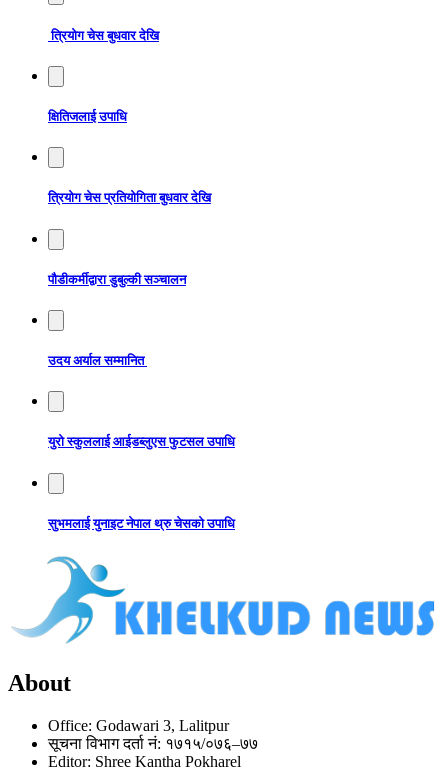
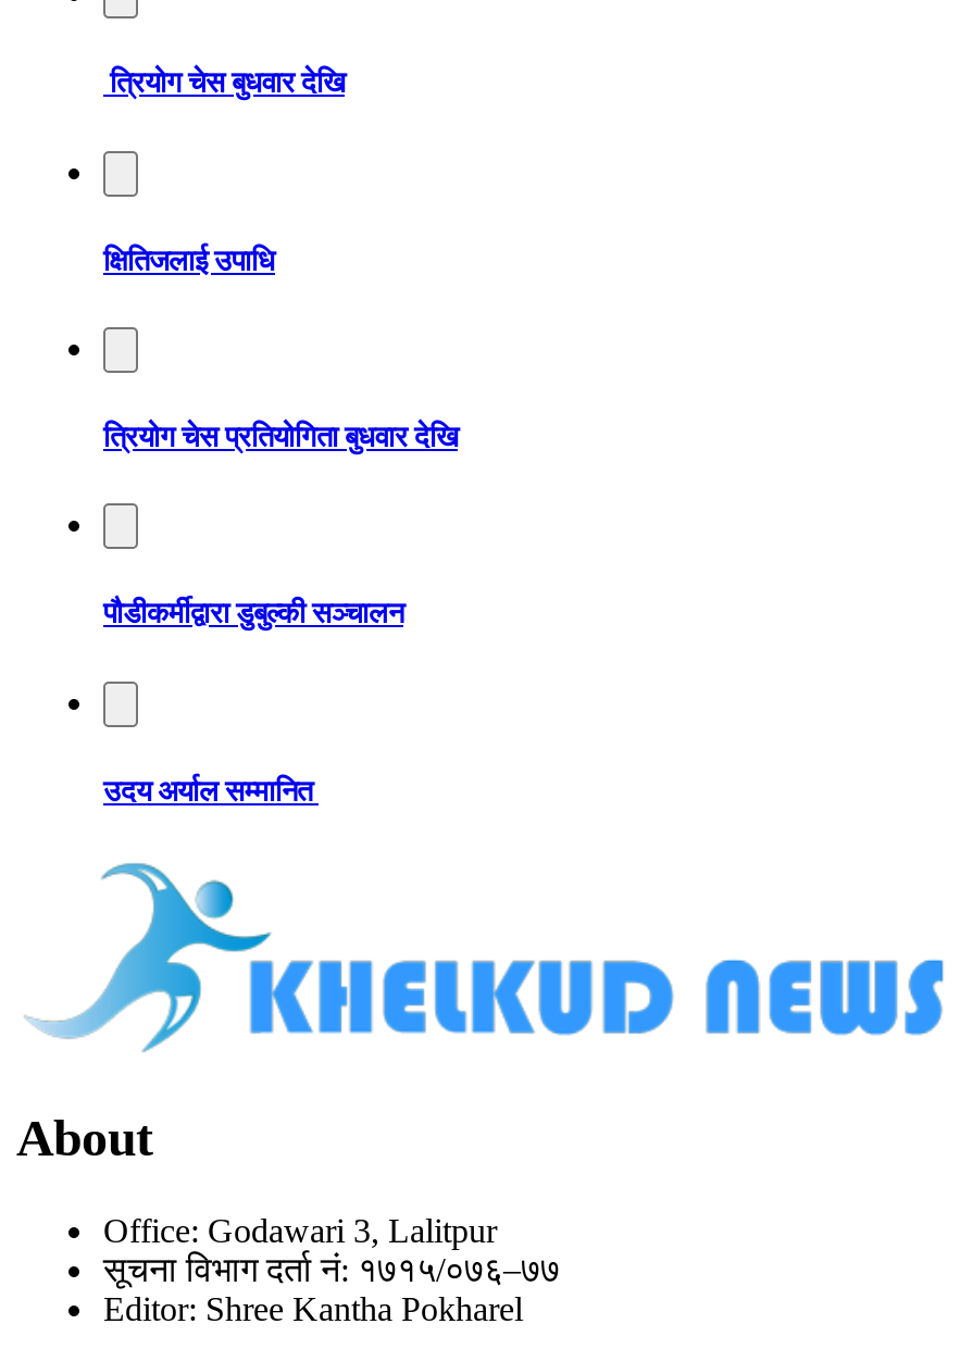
[48,434,235,449] युरो स्कुललाई आईडब्लुएस फुटसल उपाधि -> none
[48,516,235,531] सुभमलाई युनाइट नेपाल थ्रु चेसको उपाधि -> none

